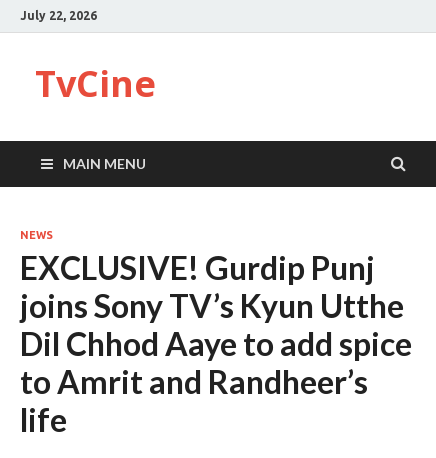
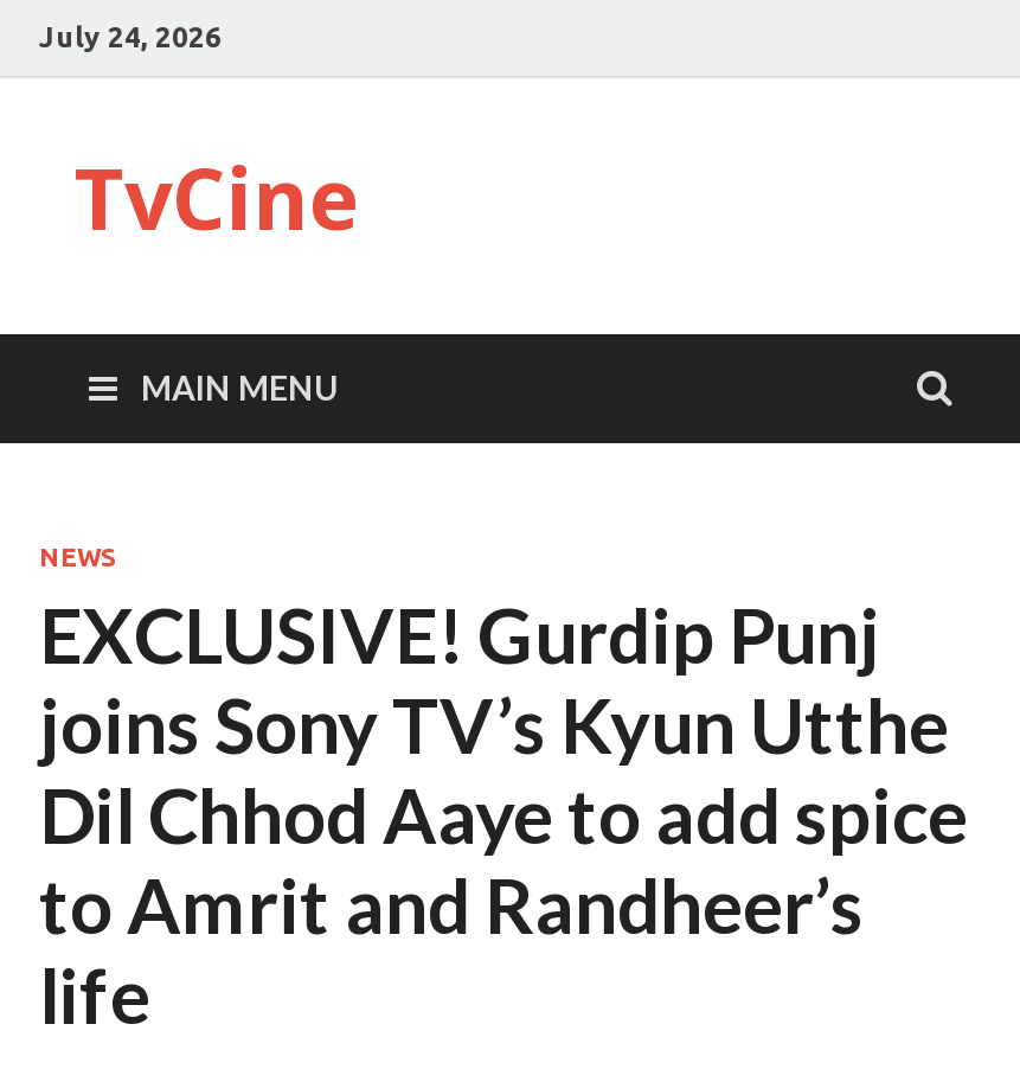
[20,8,97,21] July 22, 2026 -> [39,20,222,51] July 24, 2026

